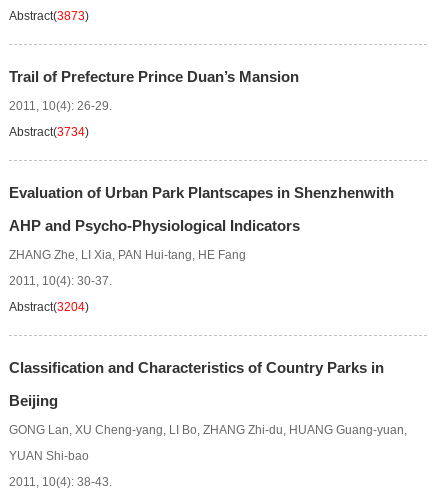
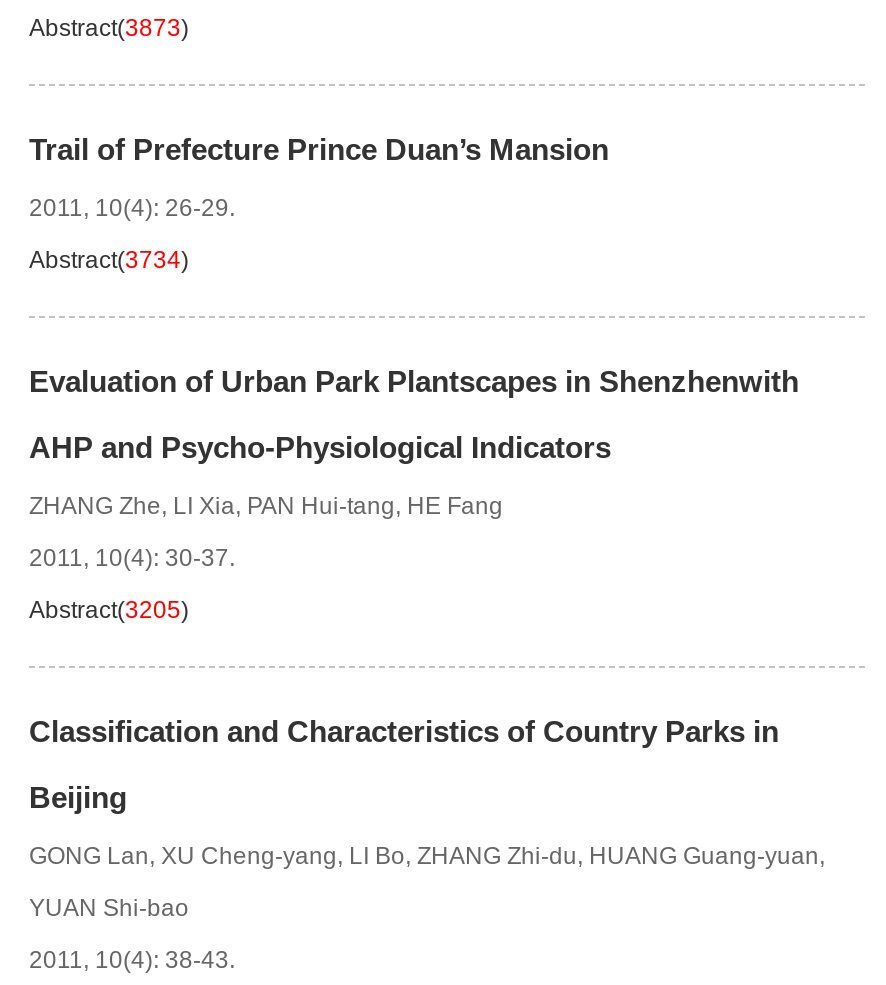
[9,300,89,314] Abstract(3204) -> [29,596,189,624] Abstract(3205)

